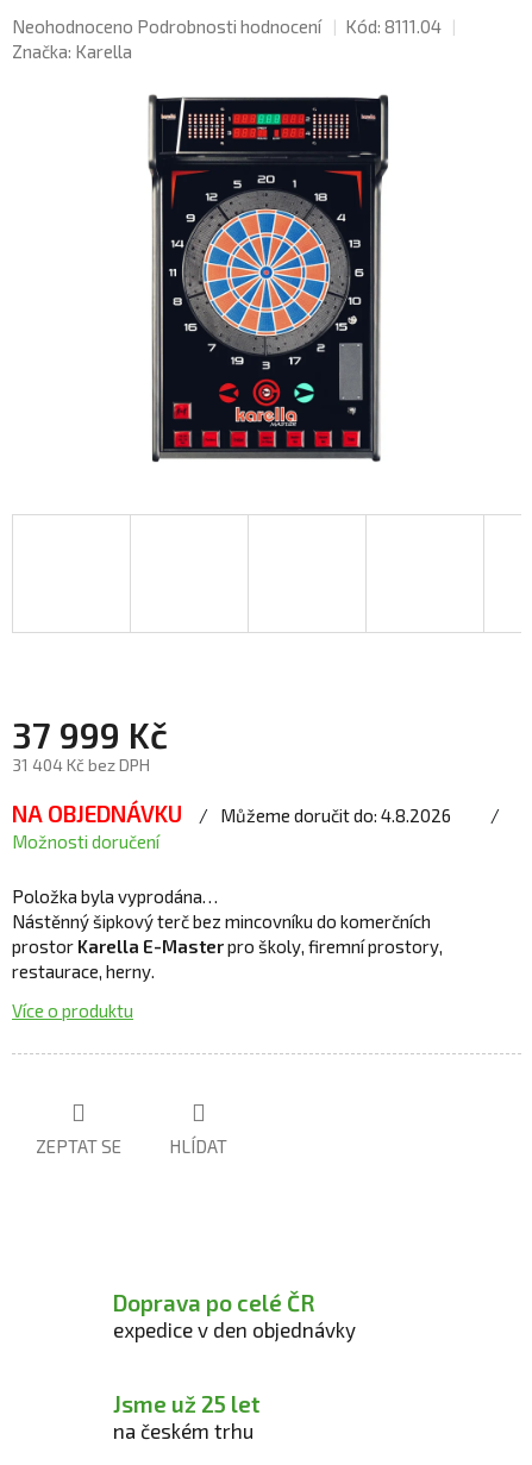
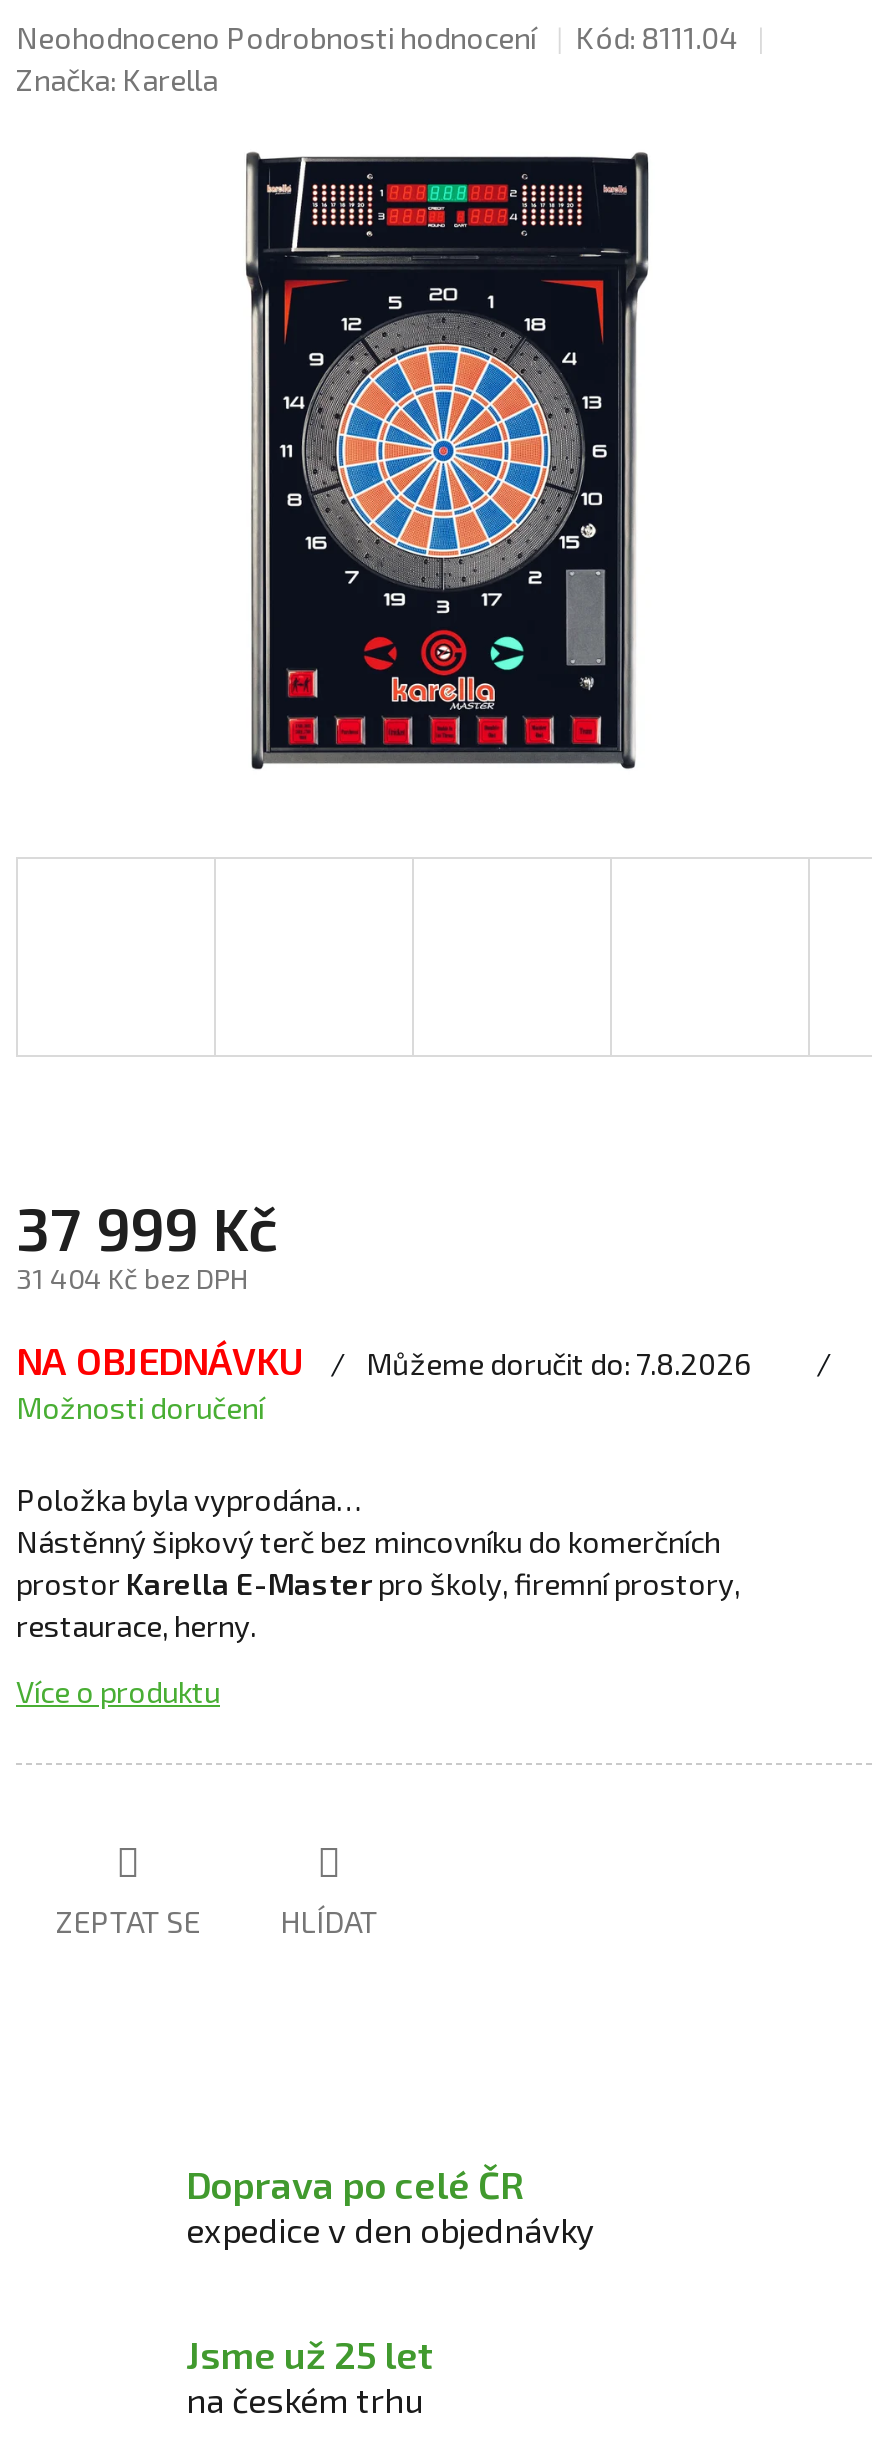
[220,804,455,825] Můžeme doručit do: 4.8.2026 -> [366,1345,756,1381] Můžeme doručit do: 7.8.2026

